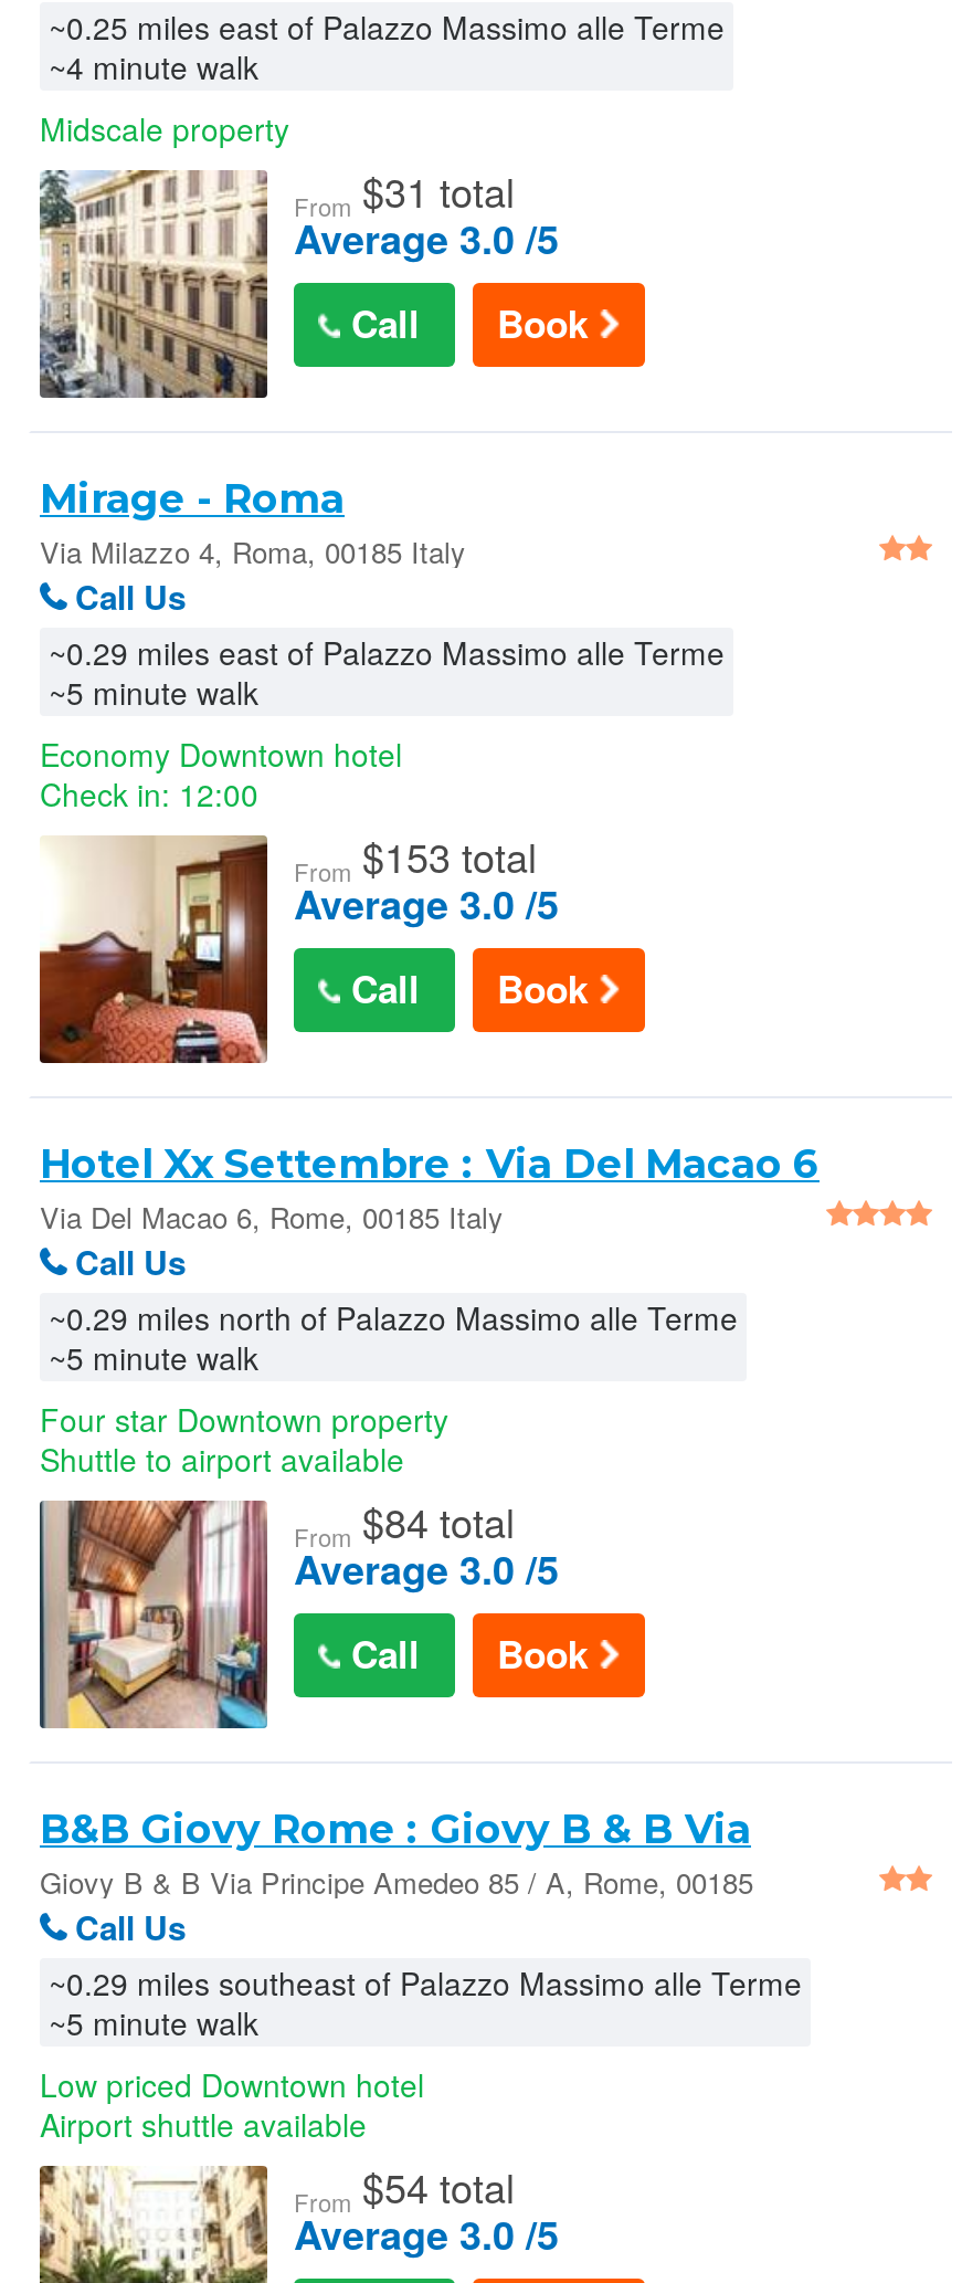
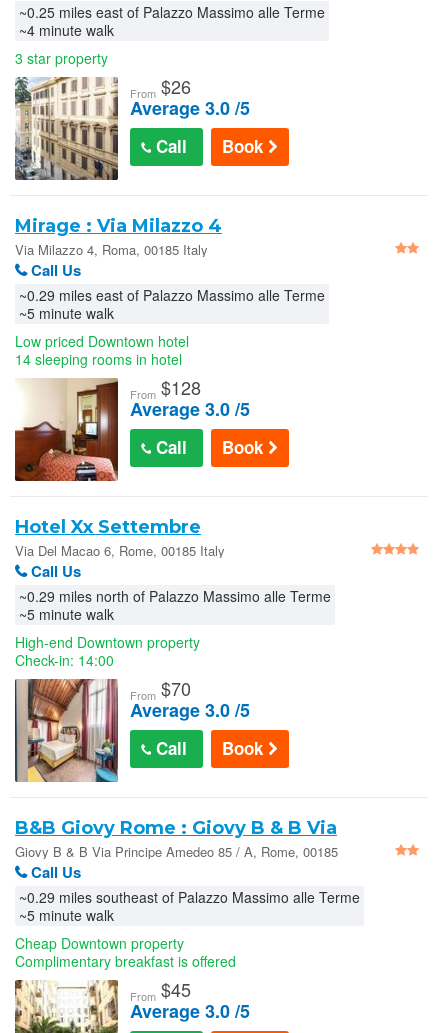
[40,106,515,224] Midscale property | From $31 total -> [15,48,191,101] 3 star property | From $26
[40,475,345,524] Mirage - Roma -> [15,215,222,237] Mirage : Via Milazzo 4
[40,732,537,889] Economy Downtown hotel | Check in: 12:00 | From $153 total -> [15,349,201,402] 14 sleeping rooms in hotel | From $128
[40,1140,820,1189] Hotel Xx Settembre : Via Del Macao 6 -> [15,516,201,538] Hotel Xx Settembre
[40,1397,515,1554] Four star Downtown property | Shuttle to airport available | From $84 total -> [15,632,200,703] High-end Downtown property | Check-in: 14:00 | From $70
moved [40,2062,424,2106] -> [15,331,189,351]: Low priced Downtown hotel
[40,2102,515,2220] Airport shuttle available | From $54 total -> [15,933,236,1004] Cheap Downtown property | Complimentary breakfast is offered | From $45

